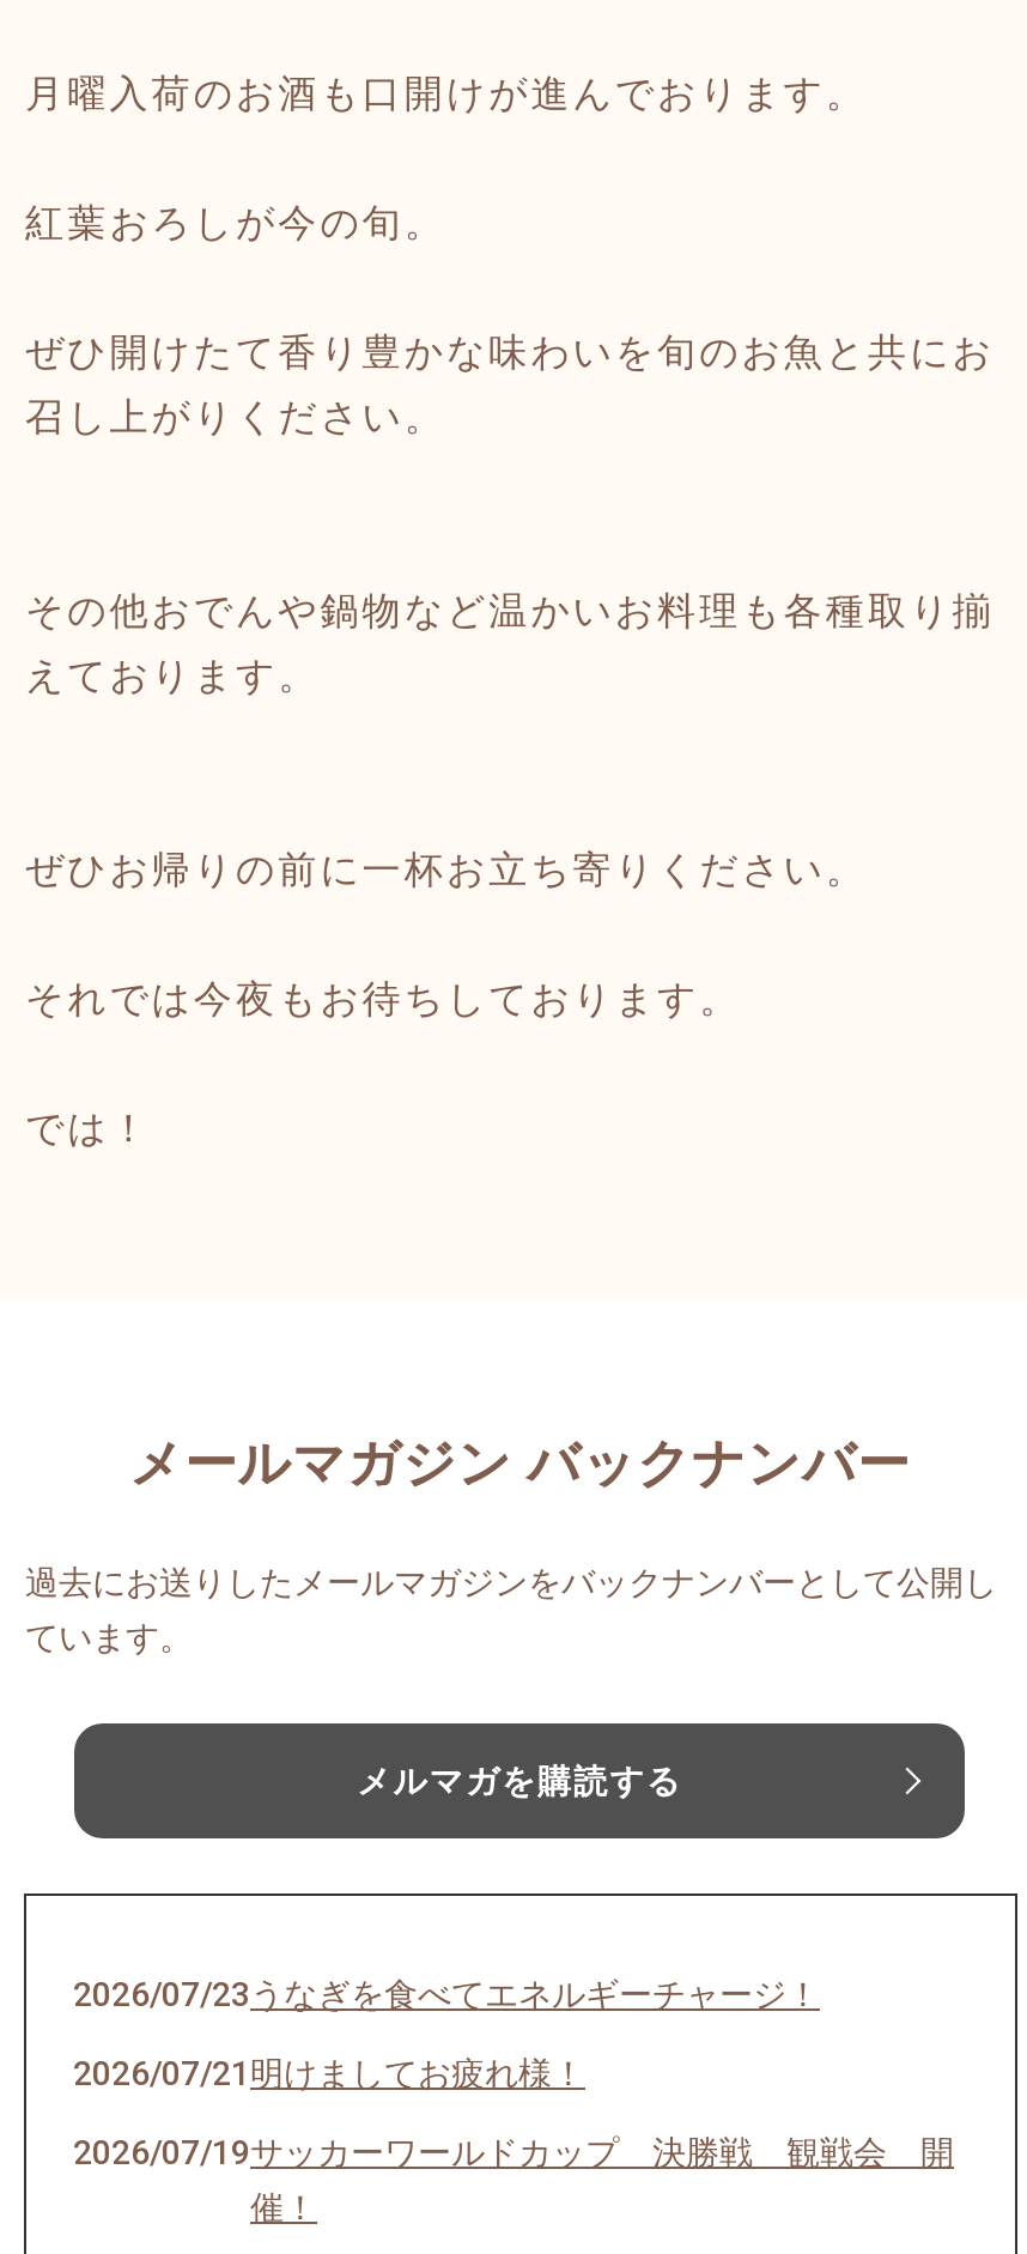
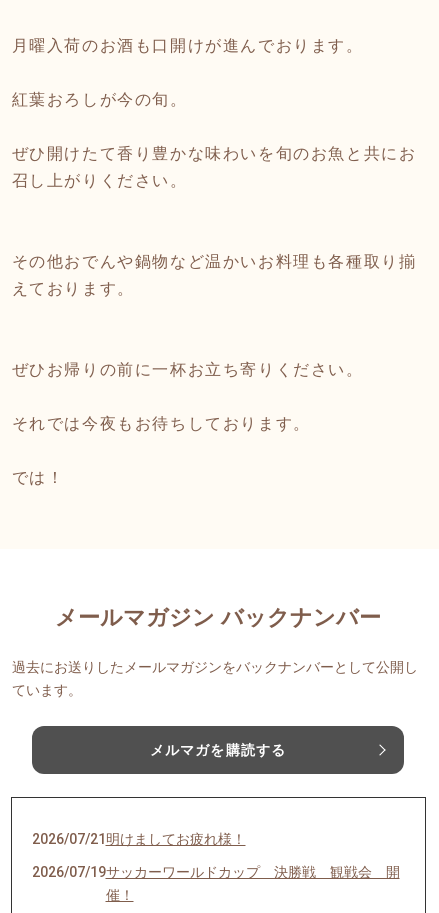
[73,1976,820,2014] 2026/07/23うなぎを食べてエネルギーチャージ！ -> none

